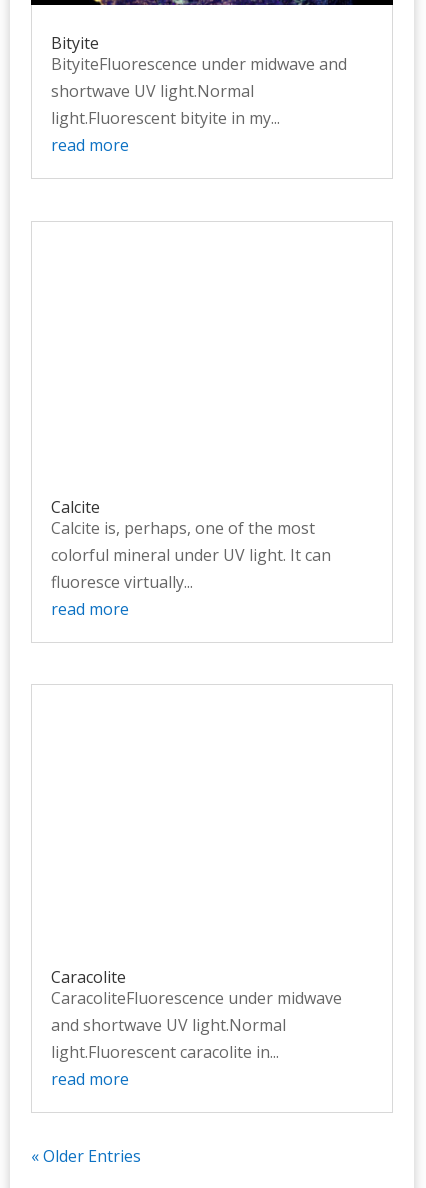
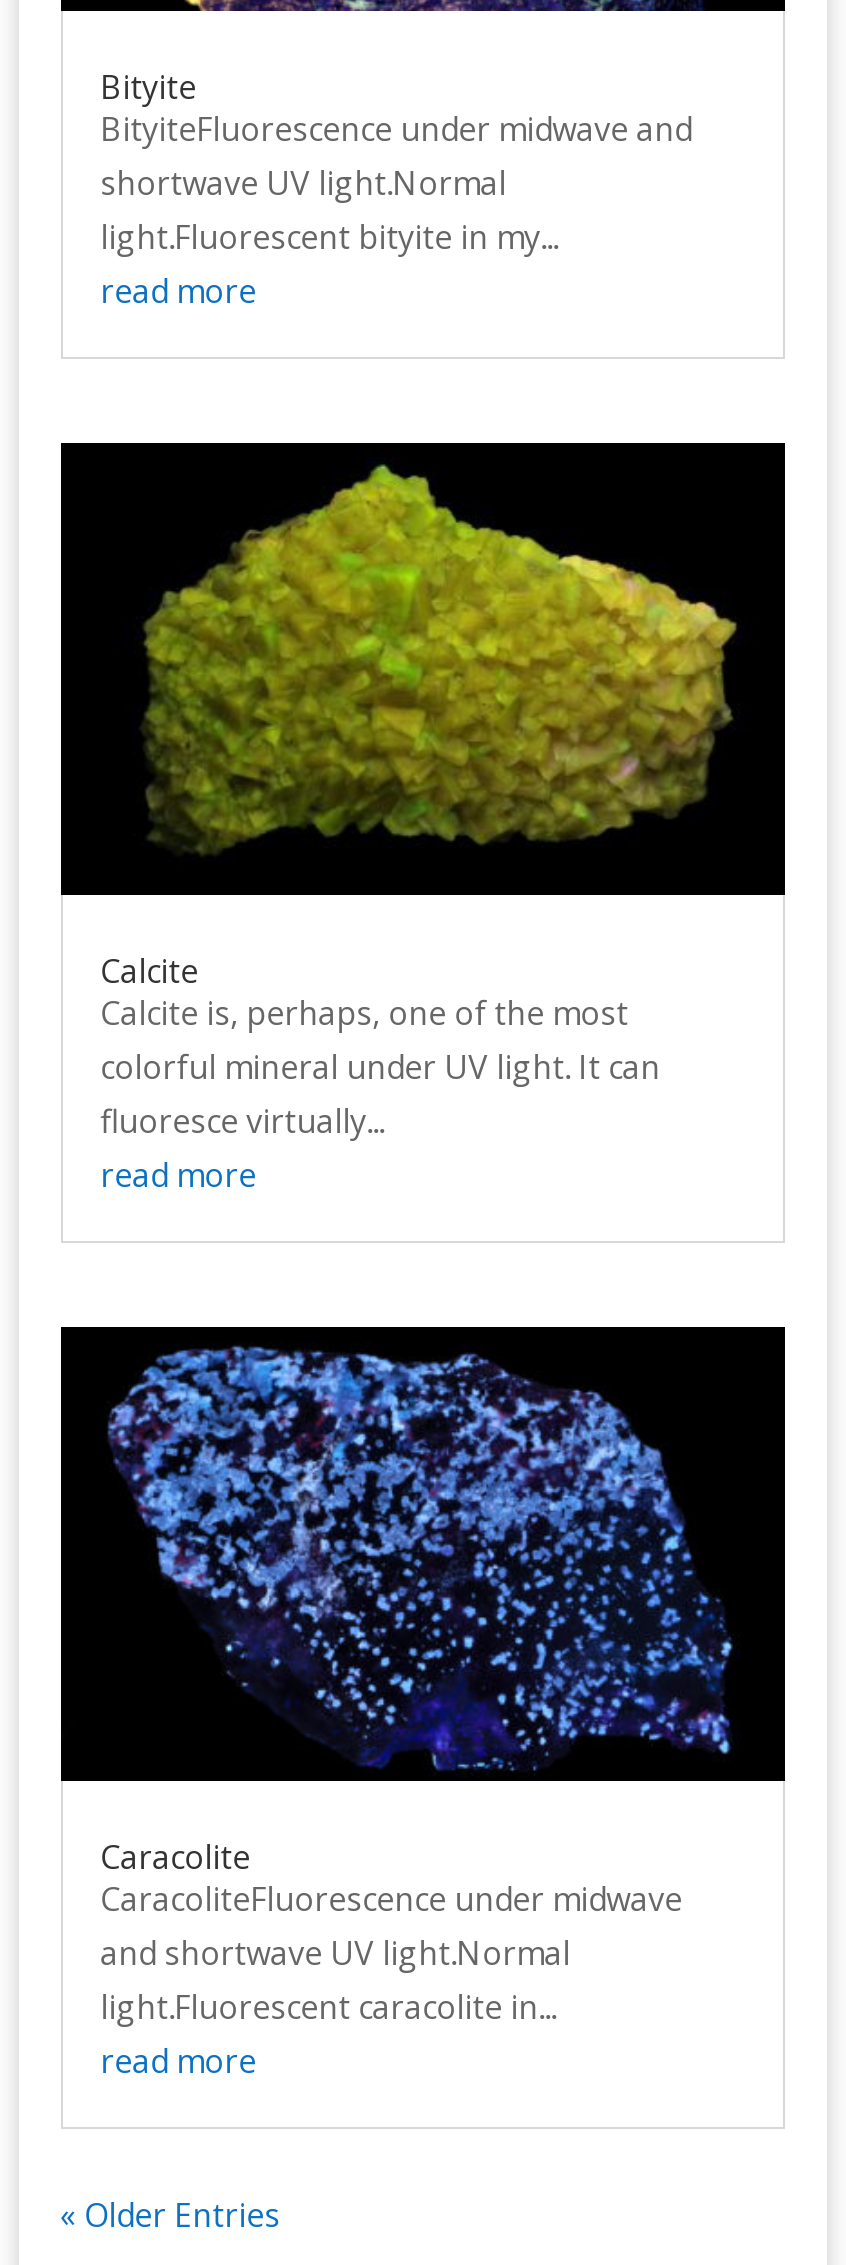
none -> [59,442,787,898] [image]
none -> [59,1326,787,1784] [image]

